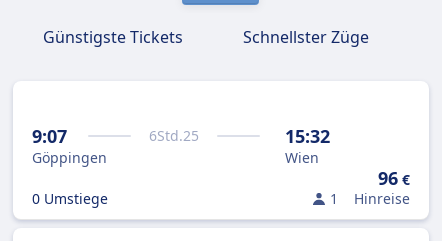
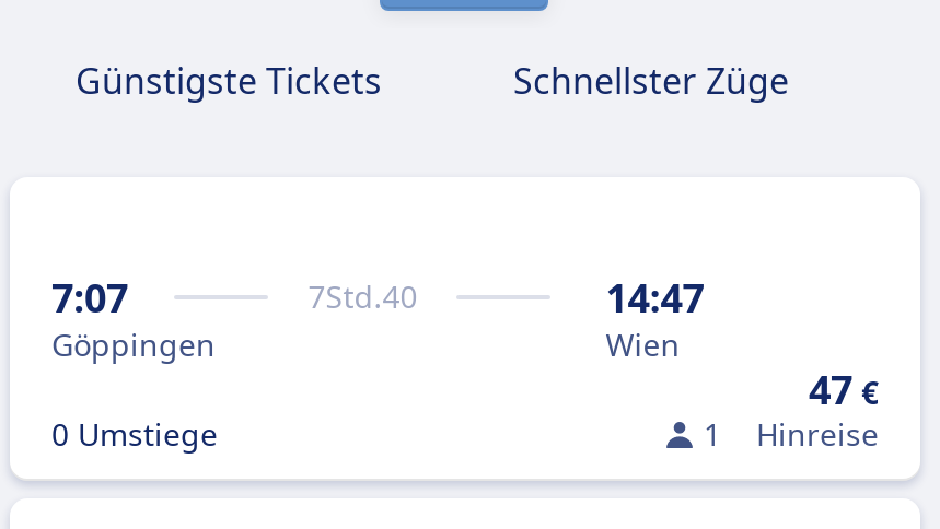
[32,124,67,148] 9:07 -> [51,271,128,324] 7:07
[149,126,199,145] 6Std.25 -> [308,275,417,317] 7Std.40
[285,124,330,148] 15:32 -> [606,271,704,324] 14:47
[378,166,410,190] 96 € -> [809,363,879,415] 47 €

